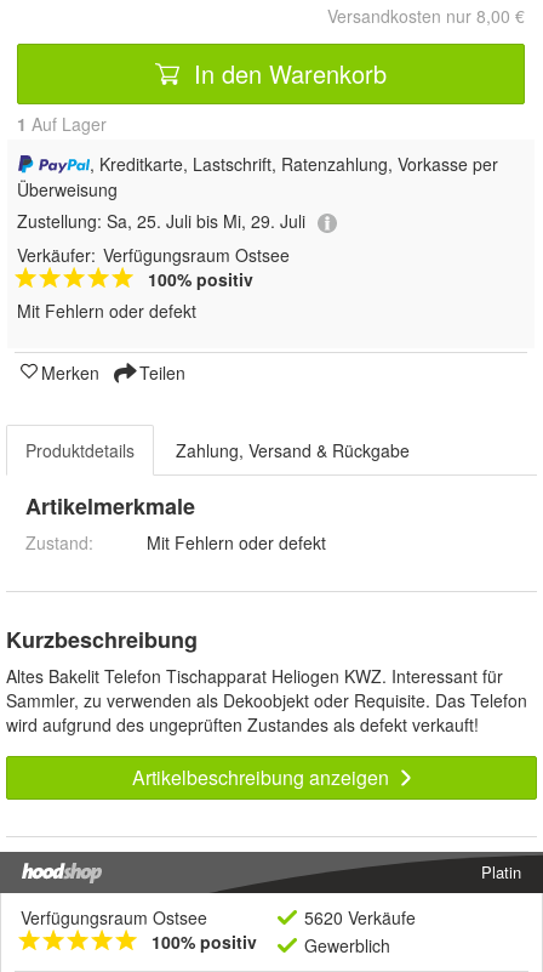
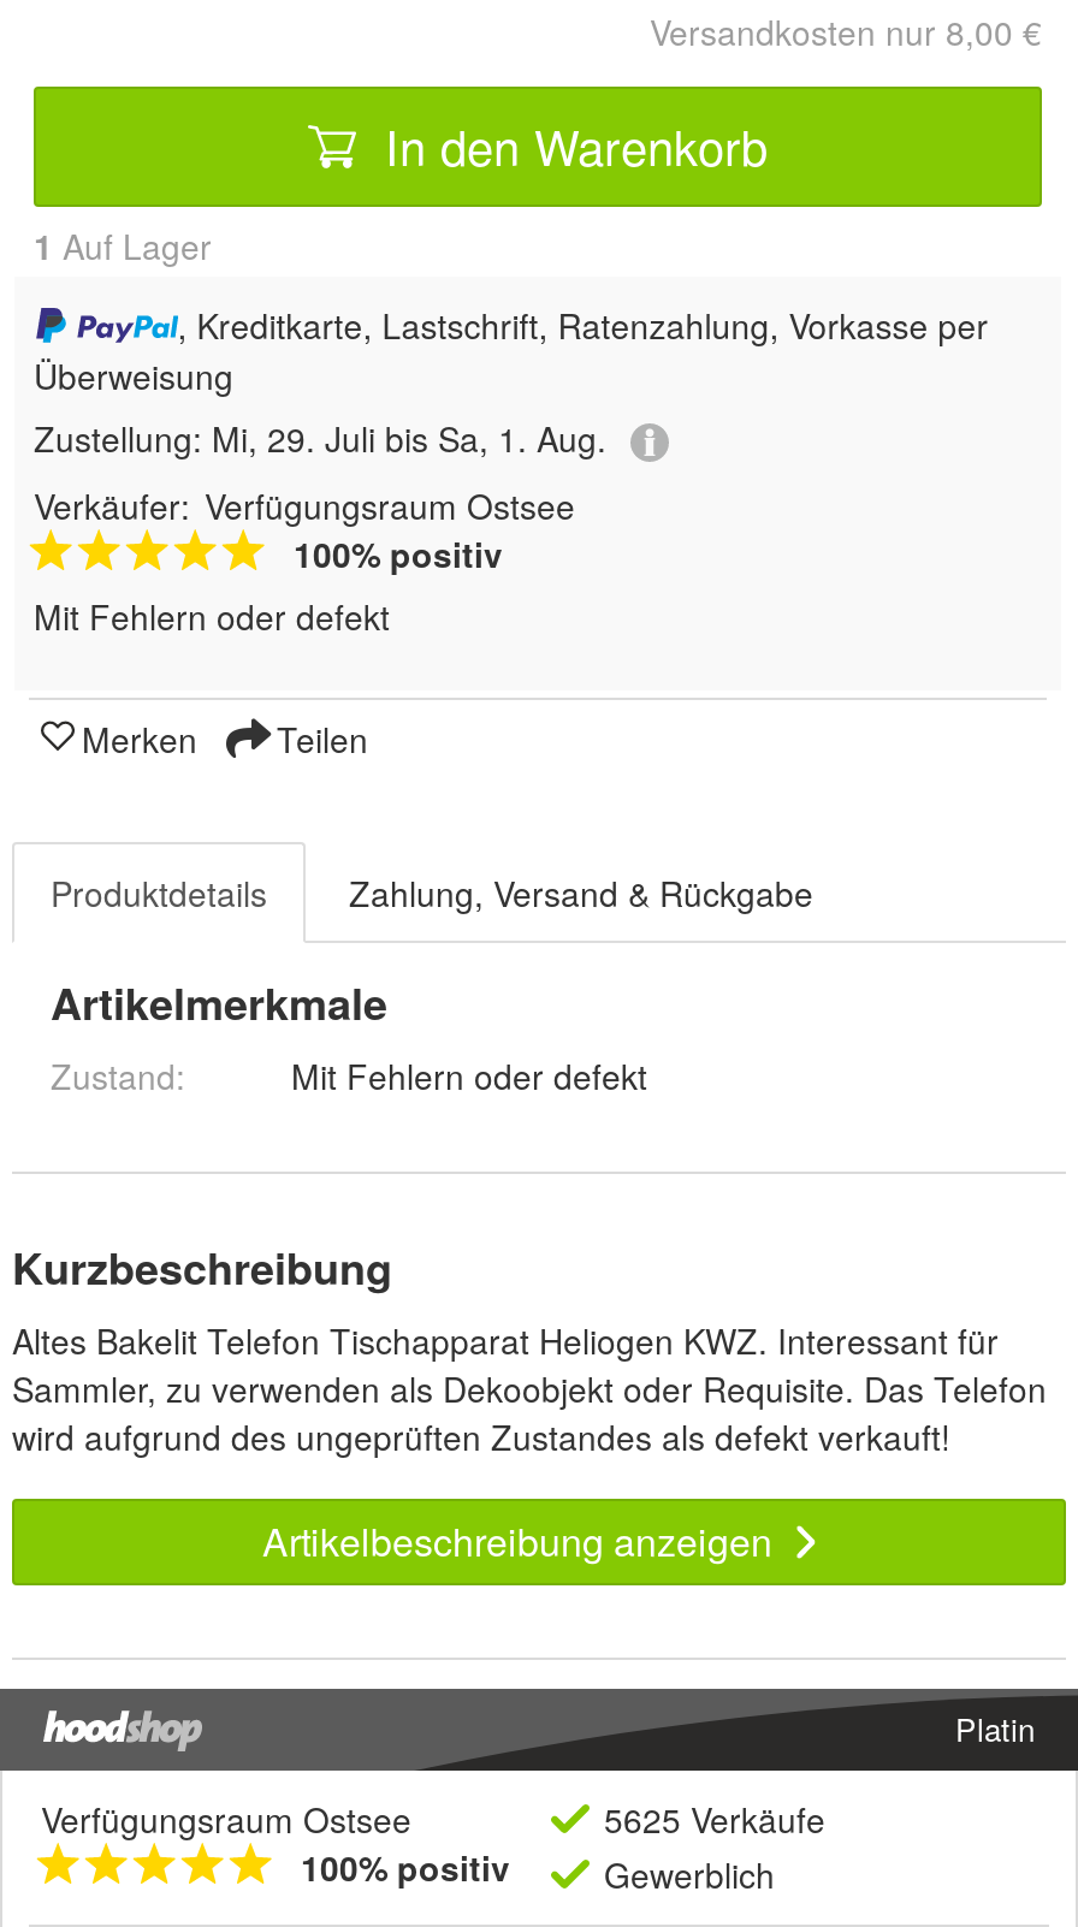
[17,209,305,233] Zustellung: Sa, 25. Juli bis Mi, 29. Juli -> [34,415,606,463] Zustellung: Mi, 29. Juli bis Sa, 1. Aug.
[304,905,416,929] 5620 Verkäufe -> [604,1794,825,1842] 5625 Verkäufe

